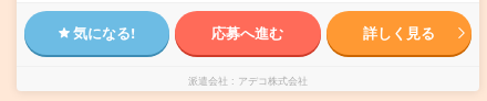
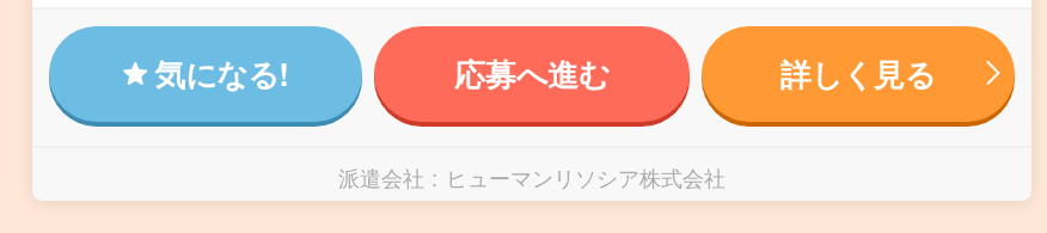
[238,74,308,88] アデコ株式会社 -> [446,163,725,194] ヒューマンリソシア株式会社

